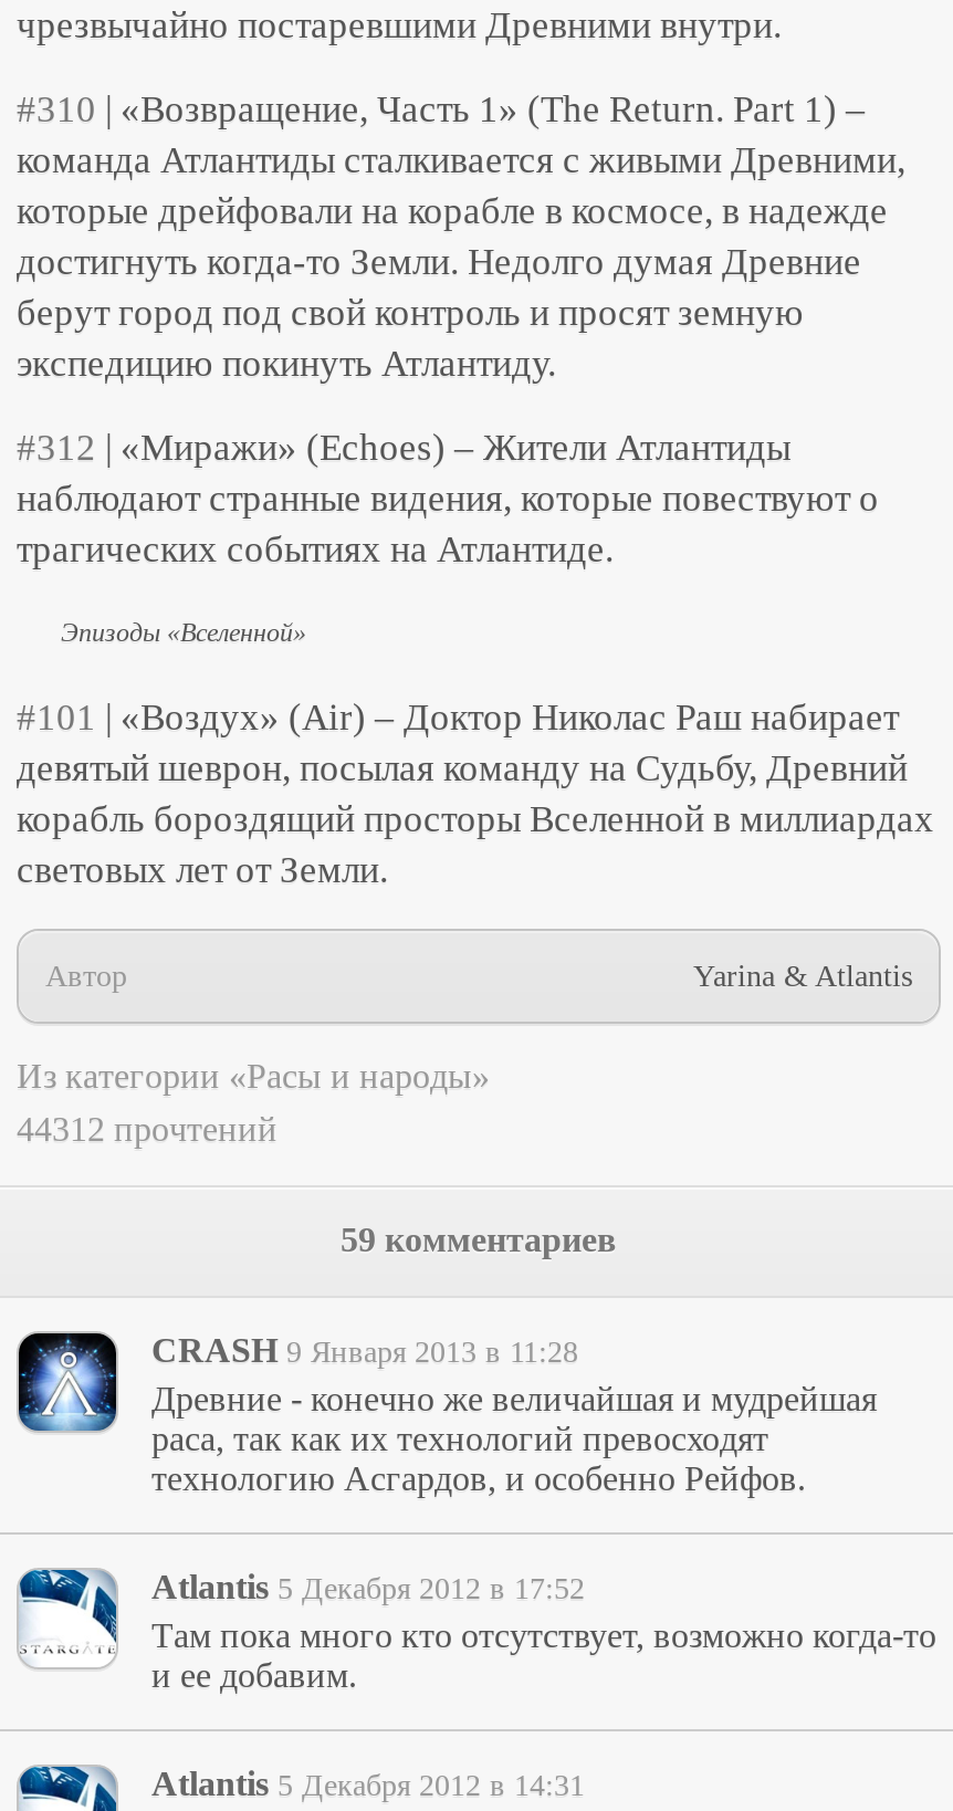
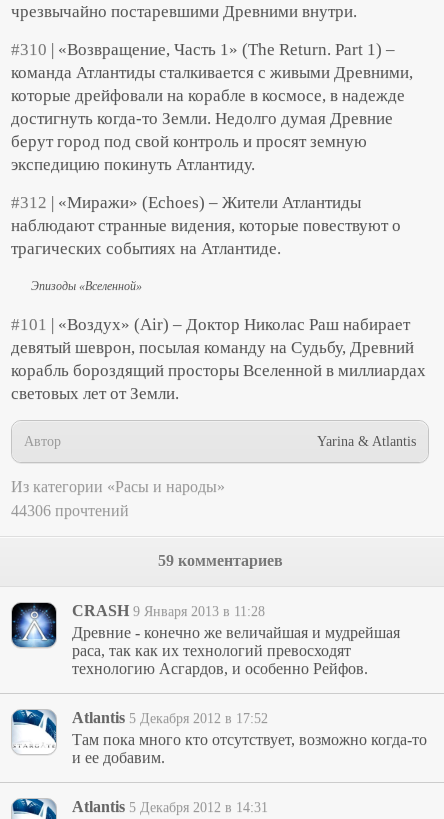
[17,1111,277,1148] 44312 прочтений -> [11,502,129,519] 44306 прочтений

